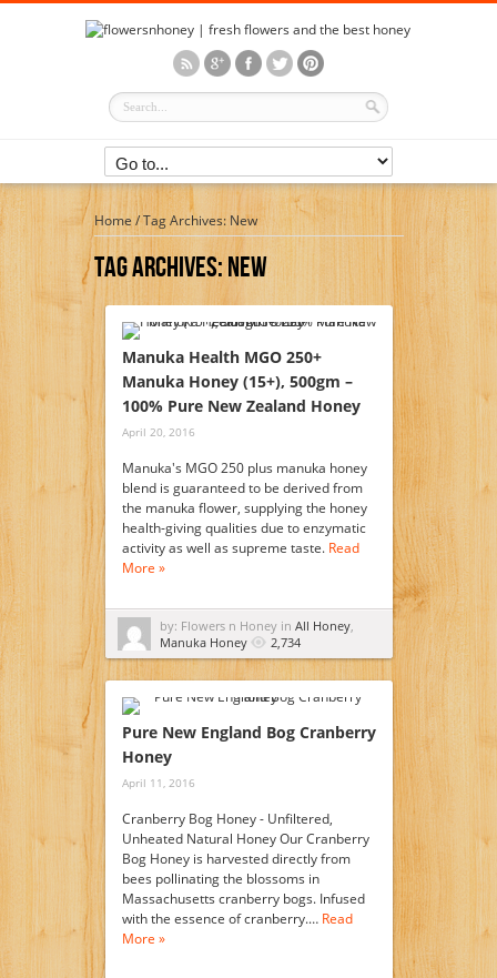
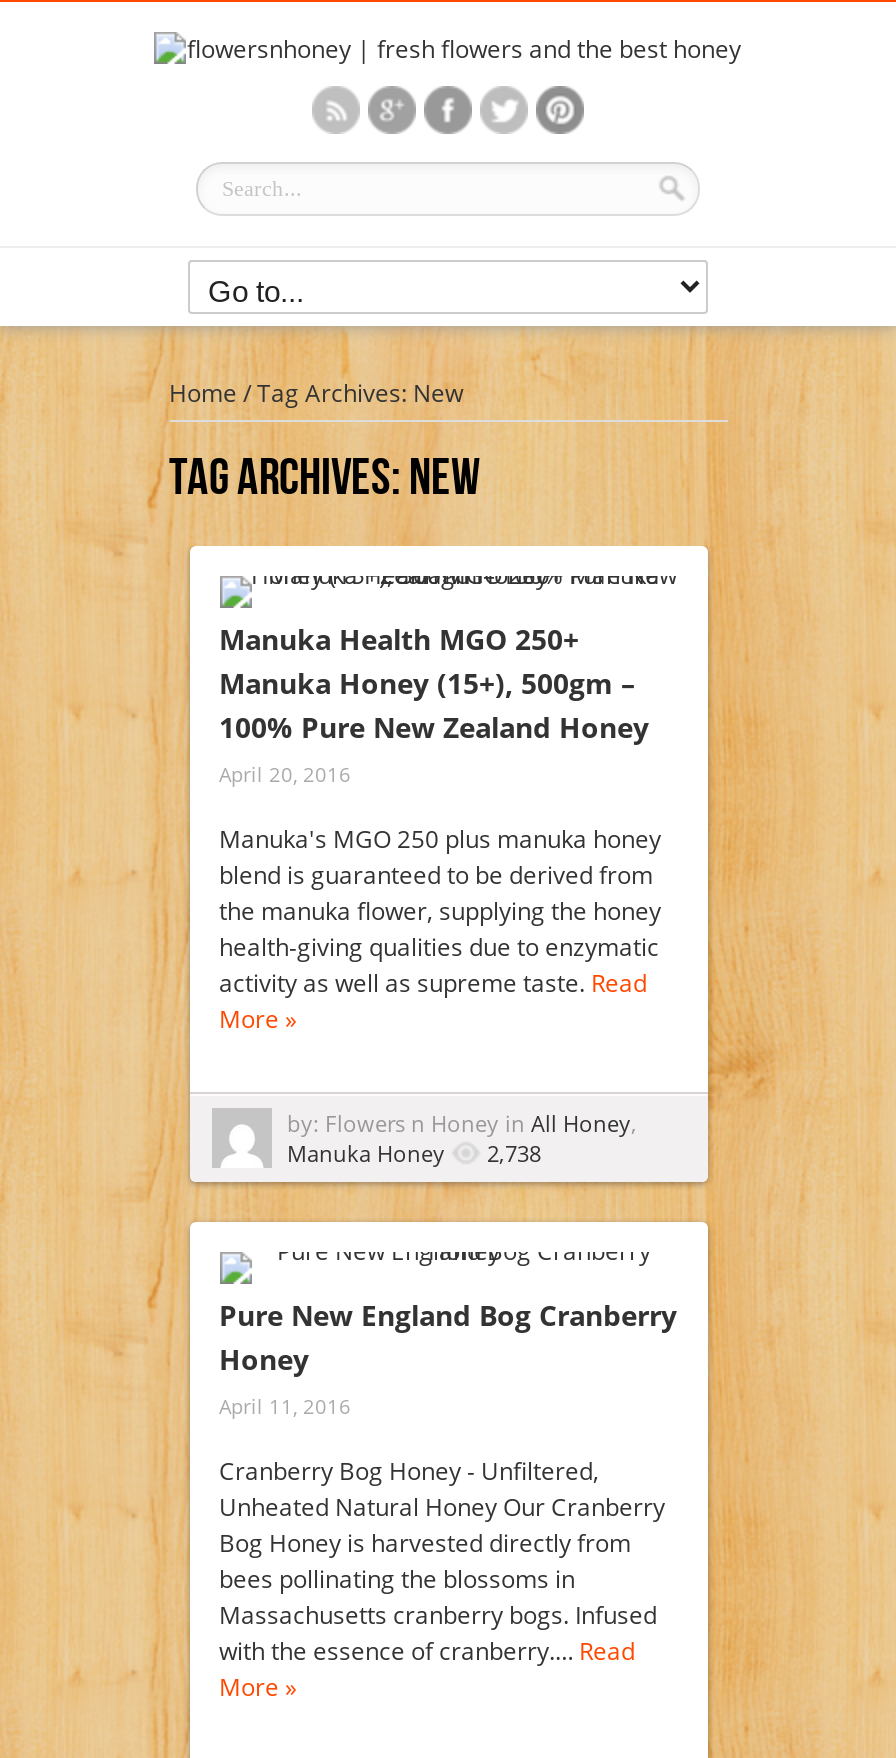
[159,634,300,651] Manuka Honey 2,734 -> [287,1138,541,1168] Manuka Honey 2,738

